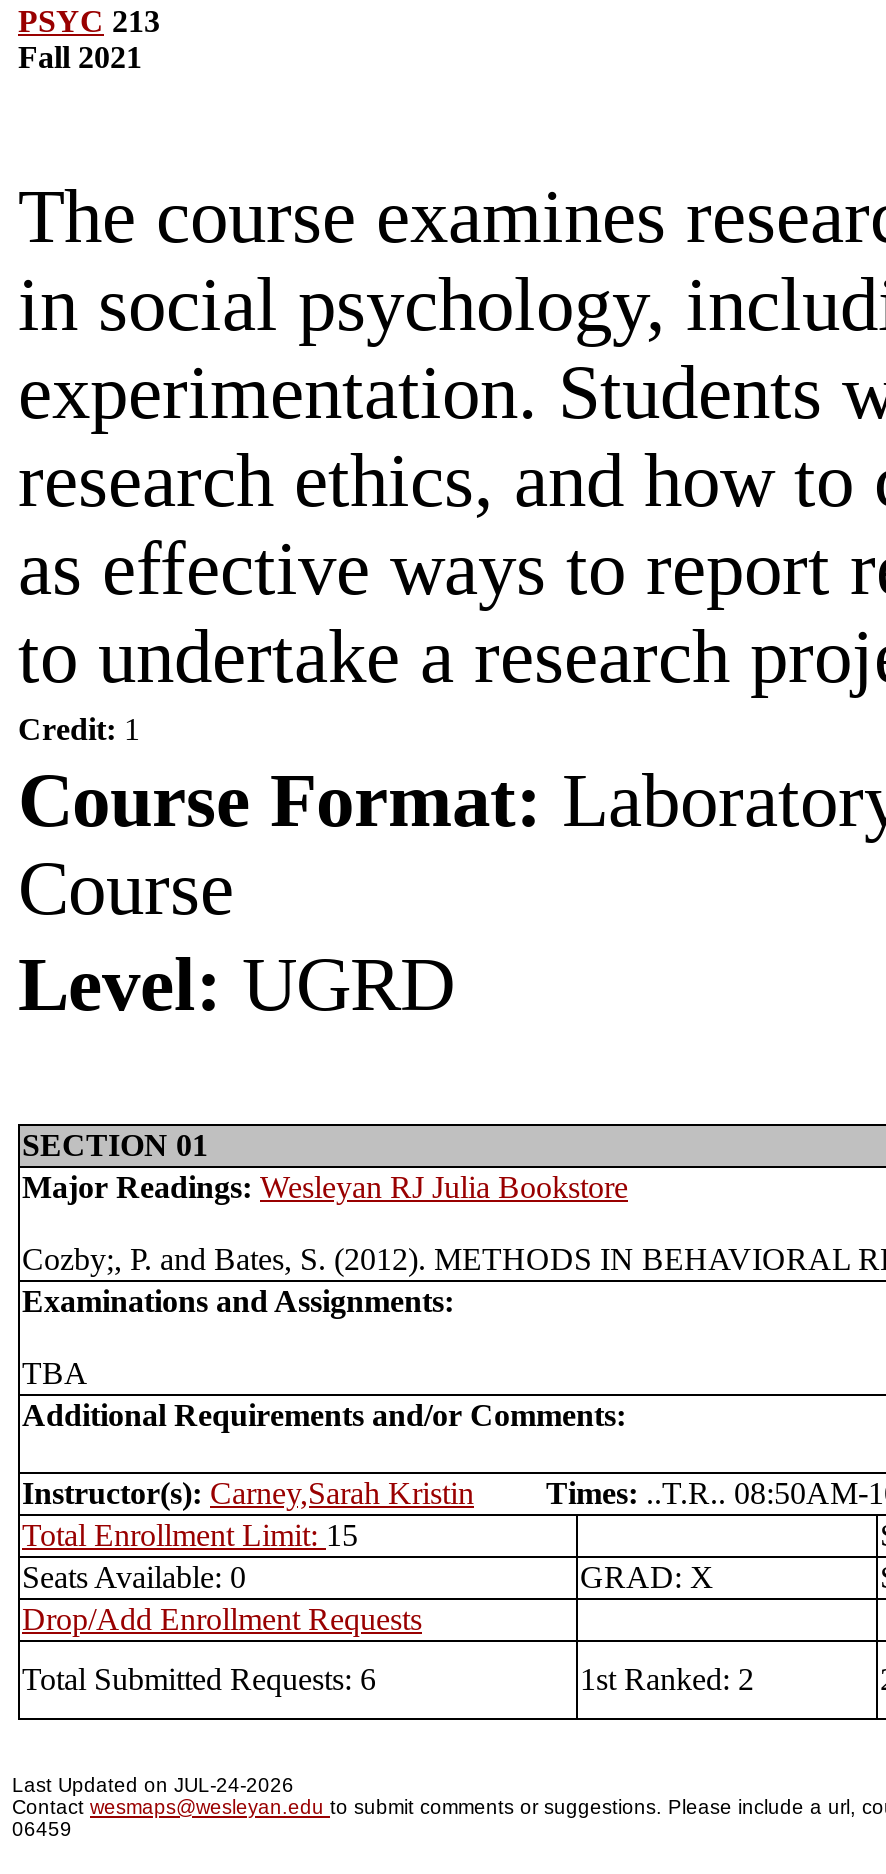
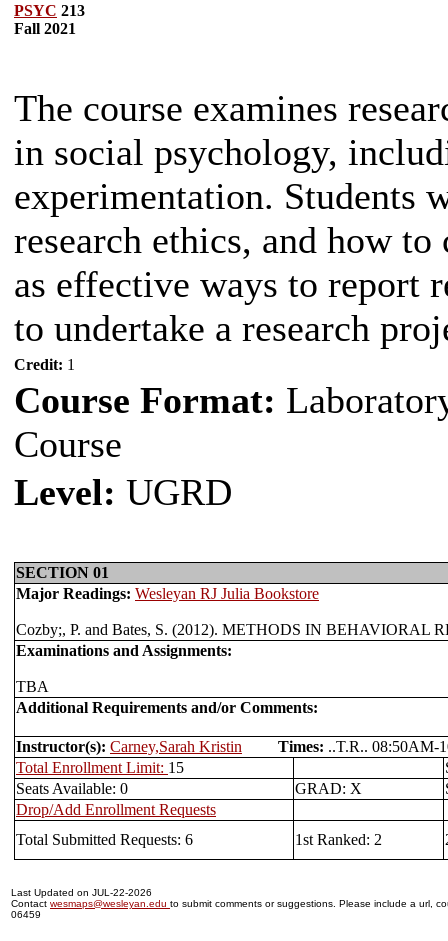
[12,1774,294,1796] Last Updated on JUL-24-2026 -> [11,887,152,898] Last Updated on JUL-22-2026

